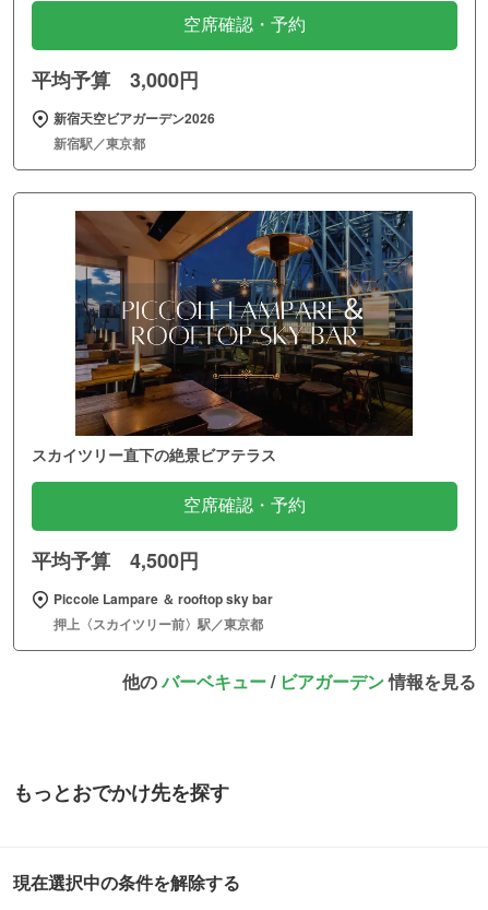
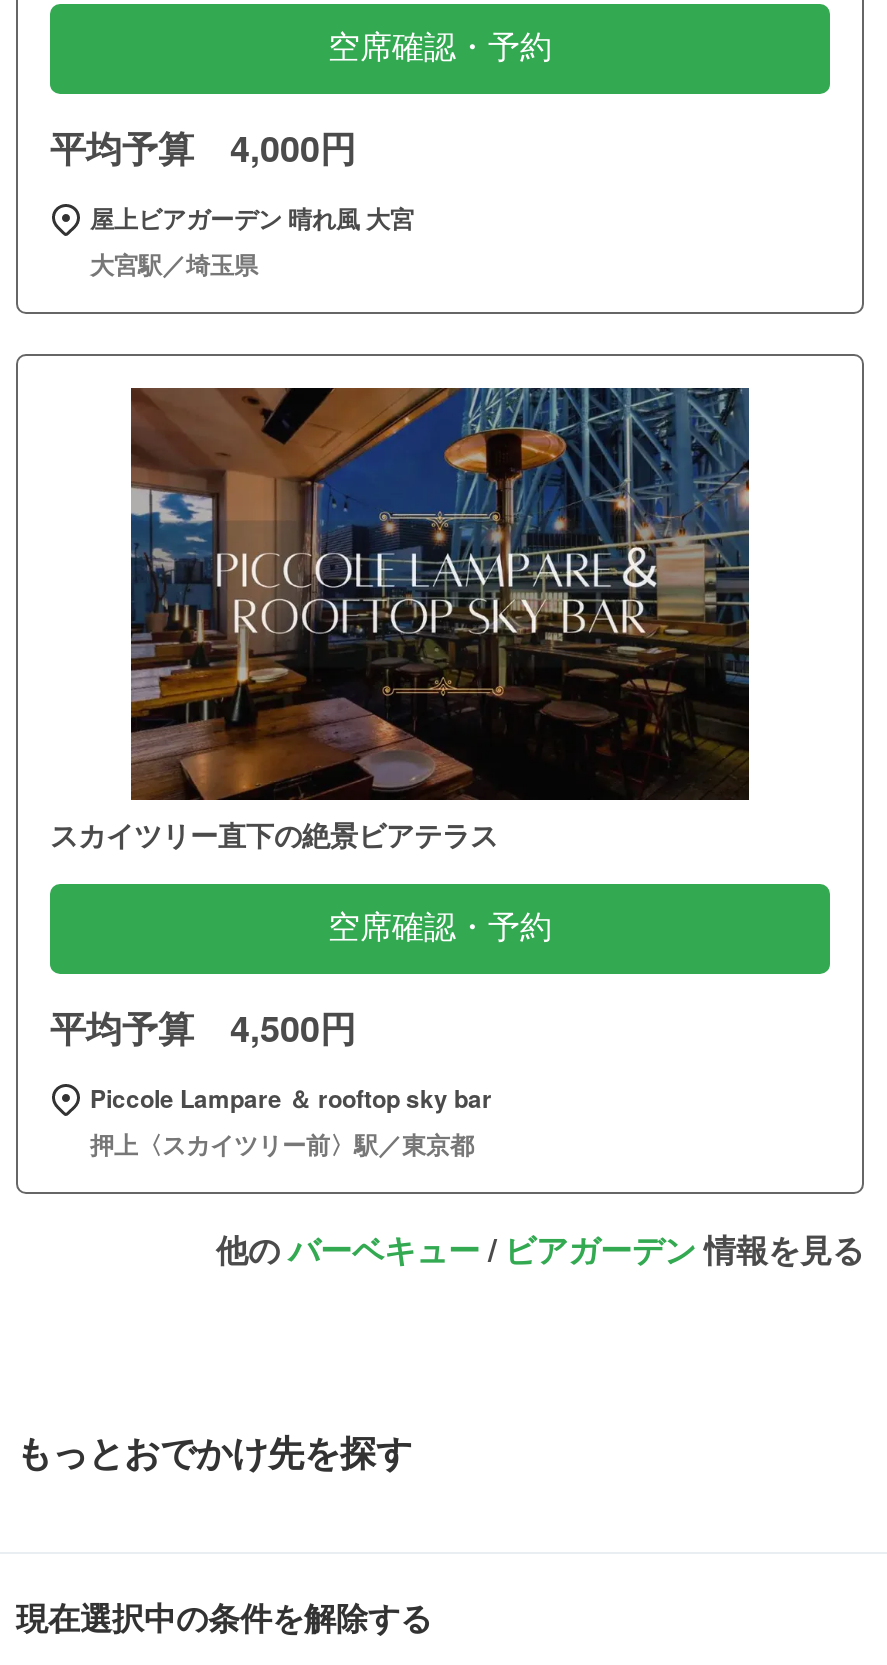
[32,66,199,94] 平均予算 3,000円 -> [50,123,356,175] 平均予算 4,000円
[53,109,215,153] 新宿天空ビアガーデン2026 | 新宿駅／東京都 -> [90,201,414,283] 屋上ビアガーデン 晴れ風 大宮 | 大宮駅／埼玉県

